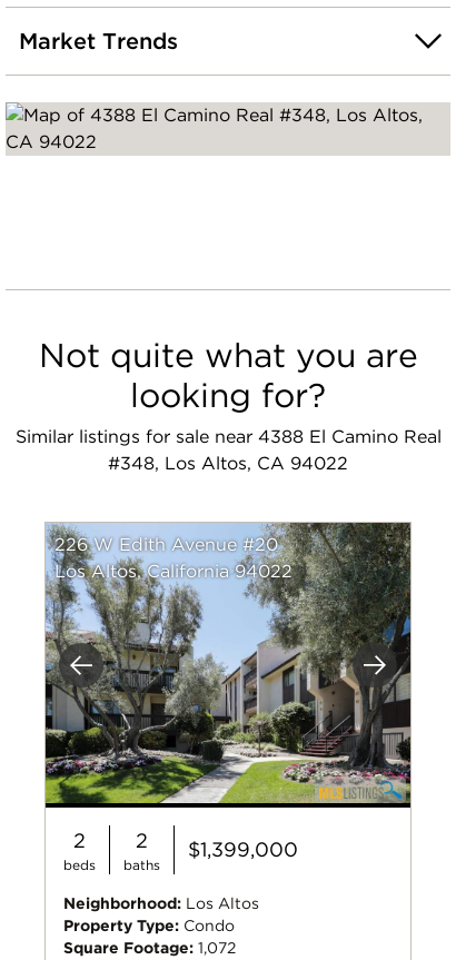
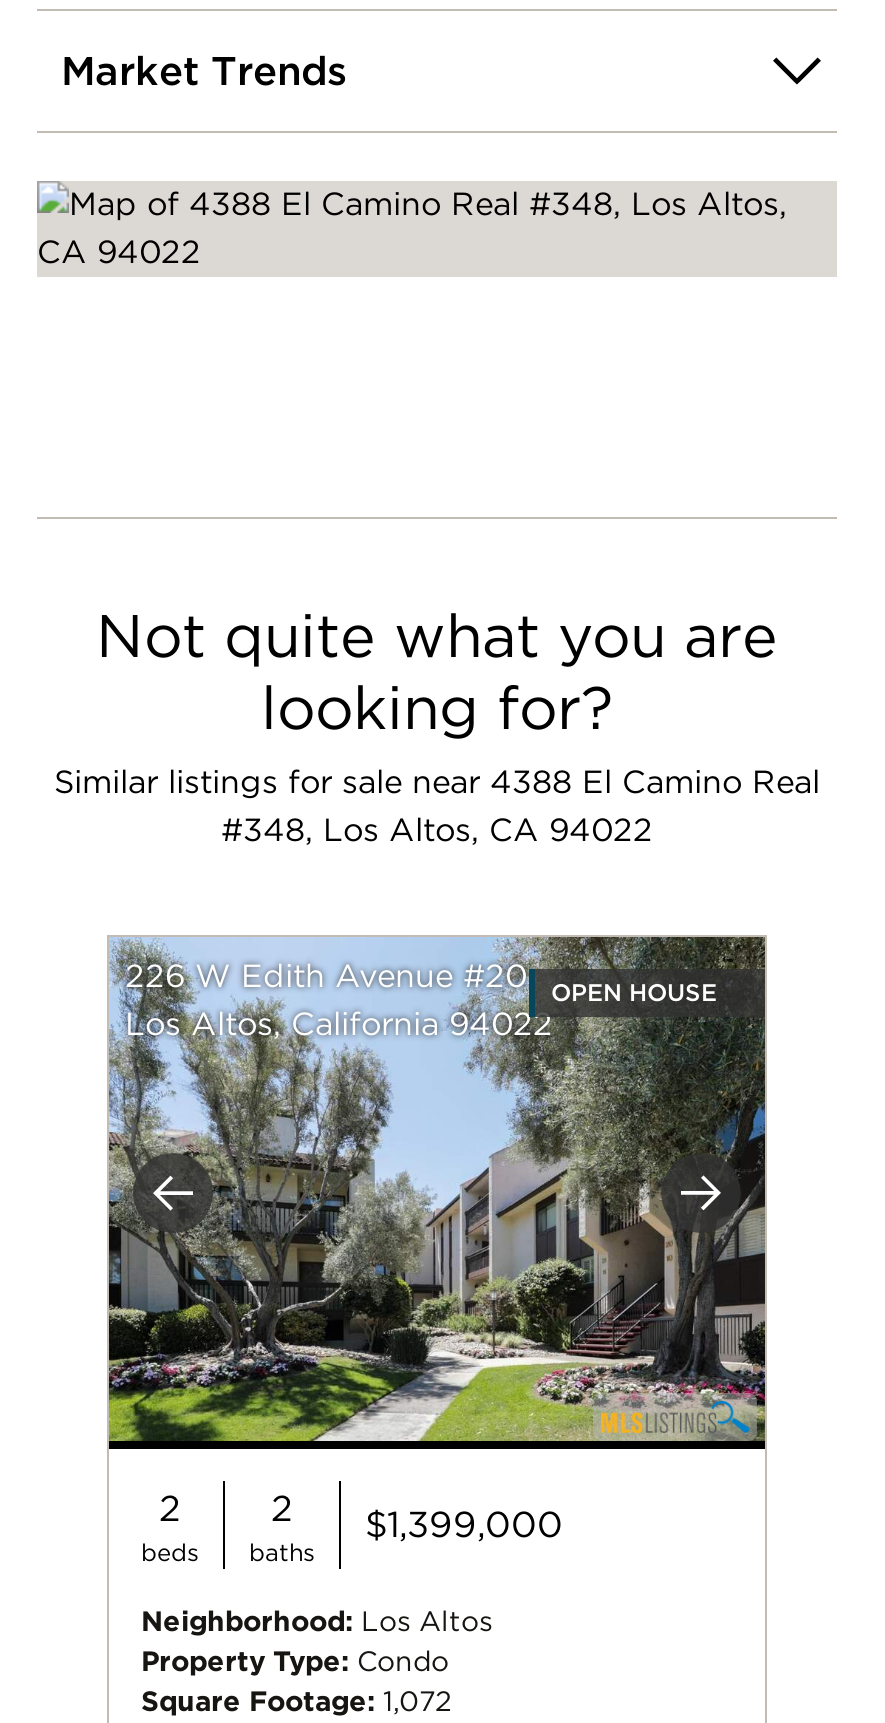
none -> [551,978,717,1008] OPEN HOUSE

